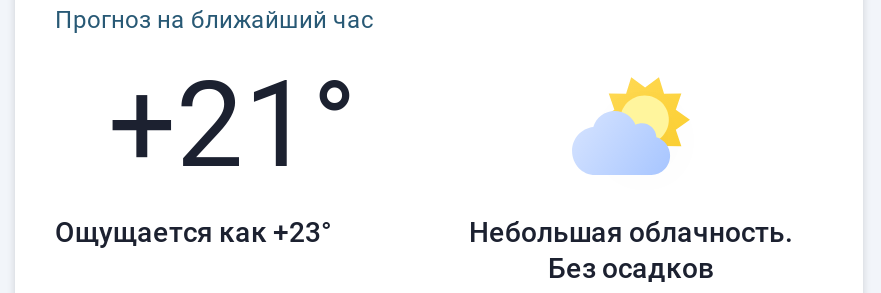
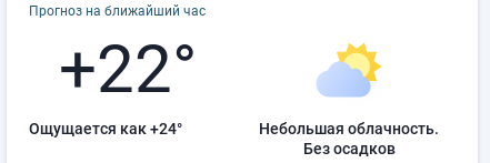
[108,54,356,196] +21° -> [58,30,196,109] +22°
[55,216,331,248] Ощущается как +23° -> [29,120,182,137] Ощущается как +24°

